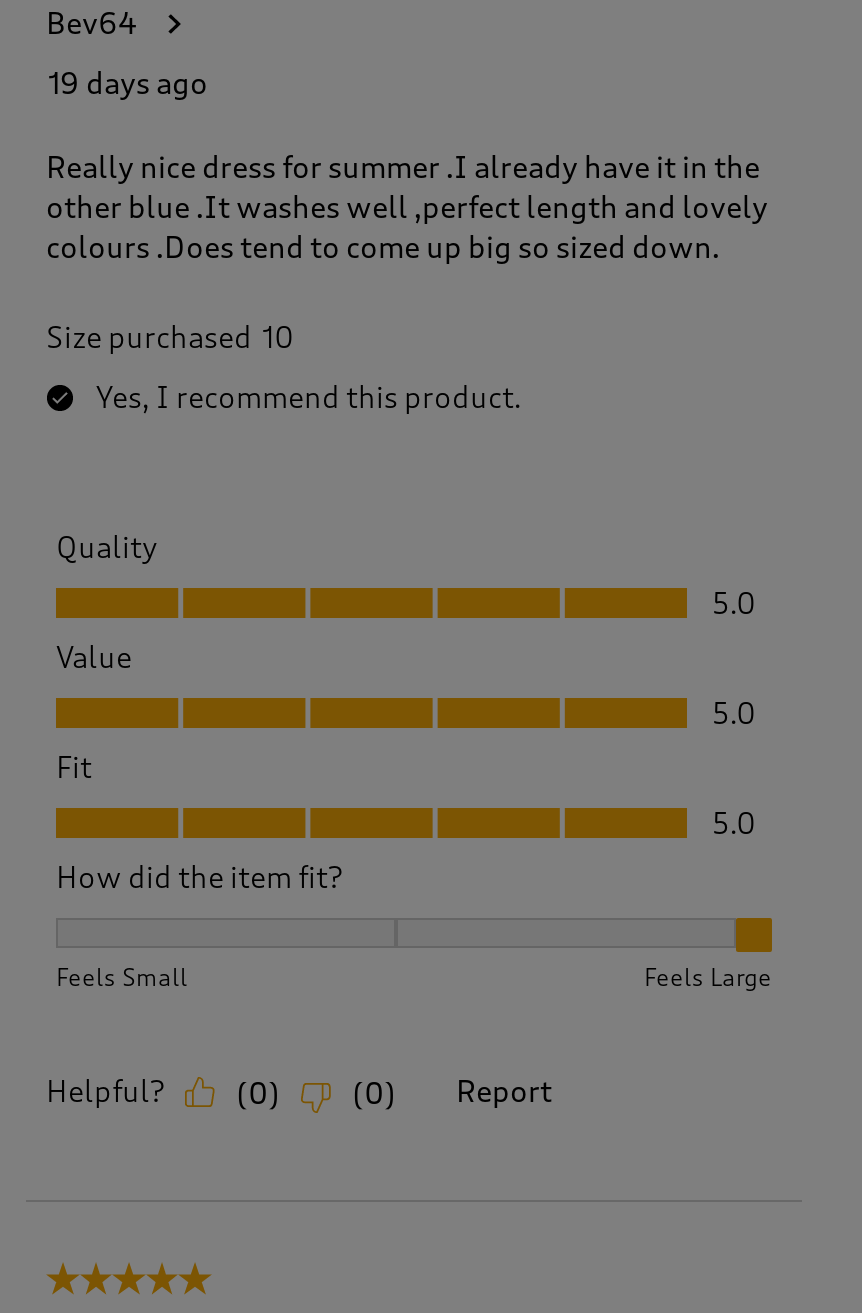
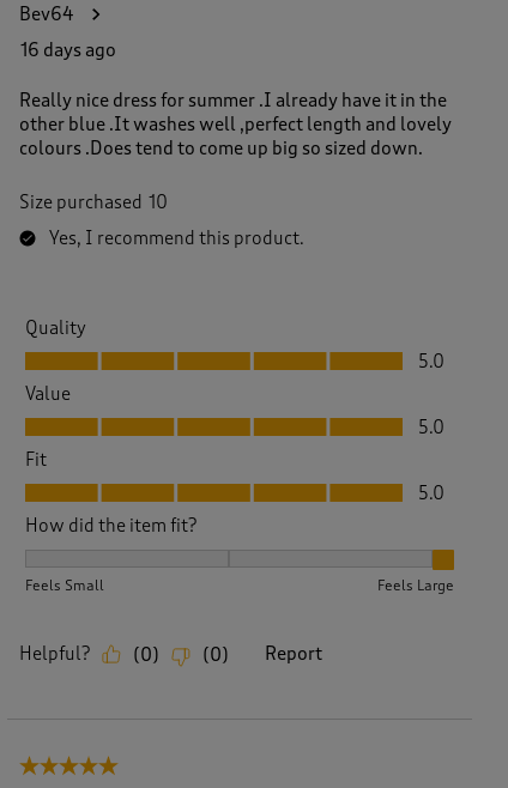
[48,67,208,103] 19 days ago -> [20,40,116,61] 16 days ago

